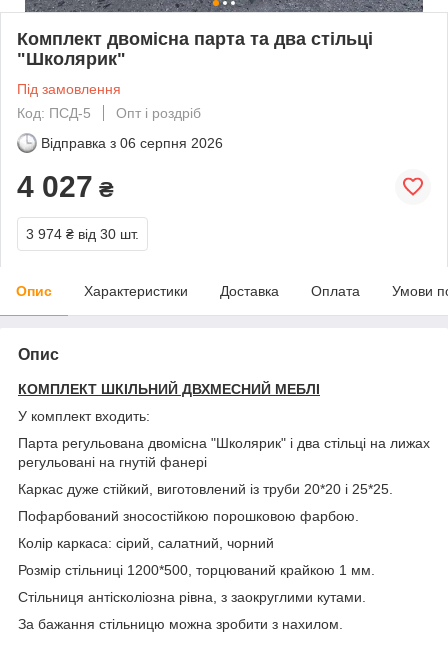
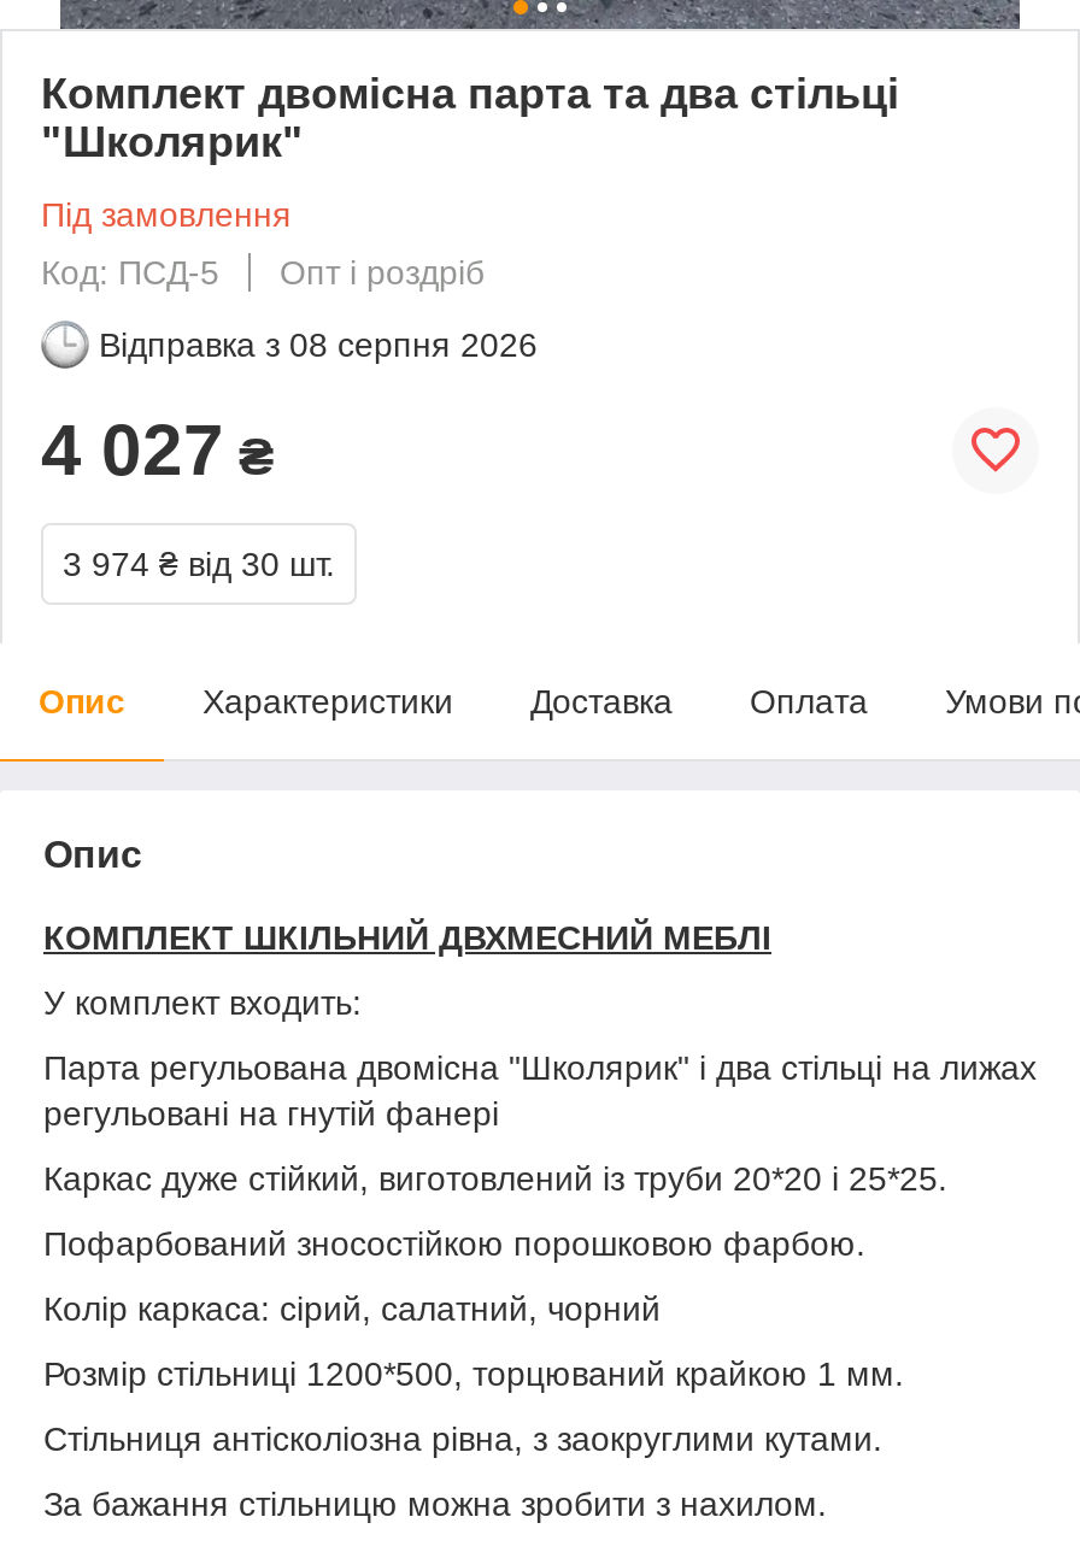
[41,135,223,151] Відправка з 06 серпня 2026 -> [99,325,538,363] Відправка з 08 серпня 2026

